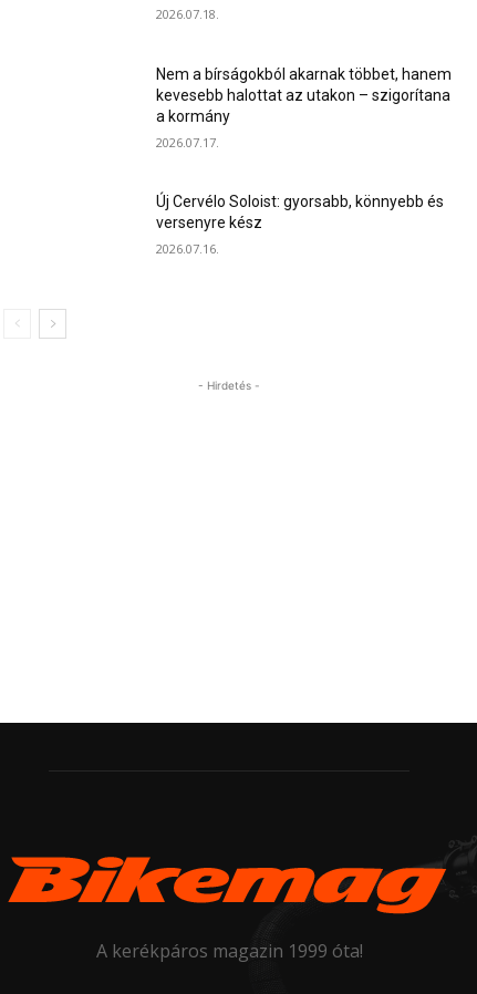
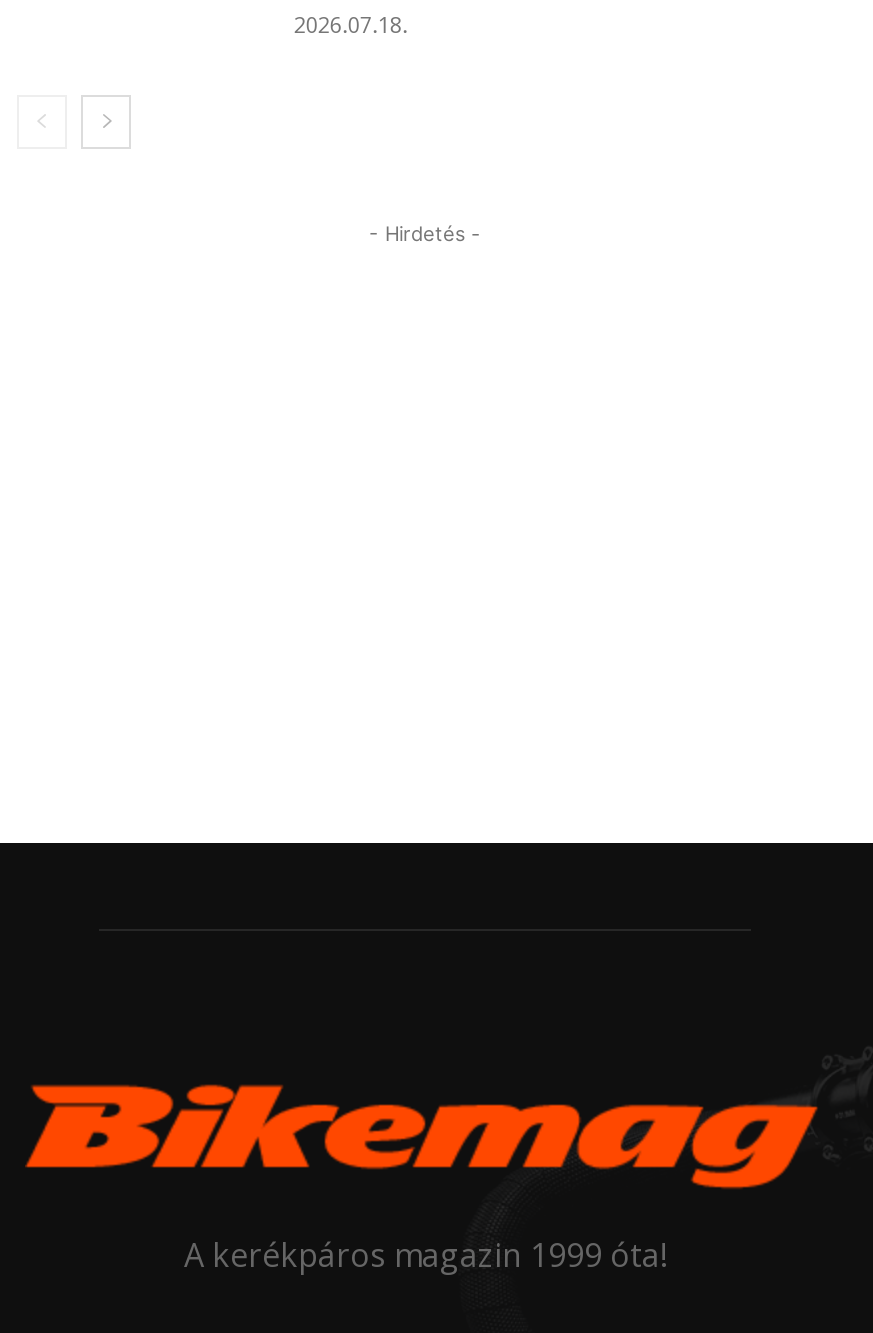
[156,65,452,257] Nem a bírságokból akarnak többet, hanem | kevesebb halottat az utakon – szigorítana | a kormány | 2026.07.17. | Új Cervélo Soloist: gyorsabb, könnyebb és | versenyre kész | 2026.07.16. -> none

